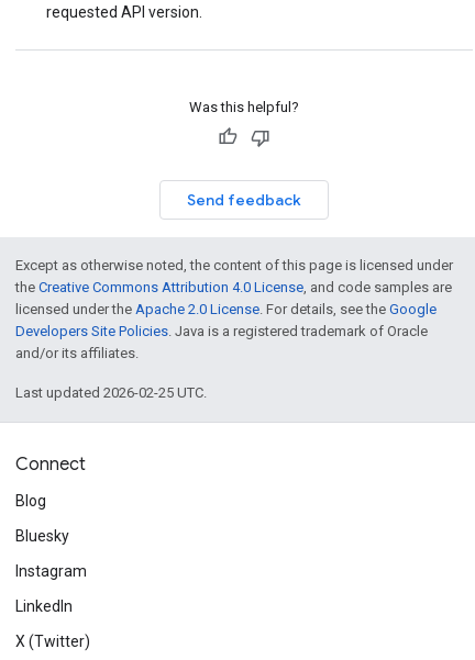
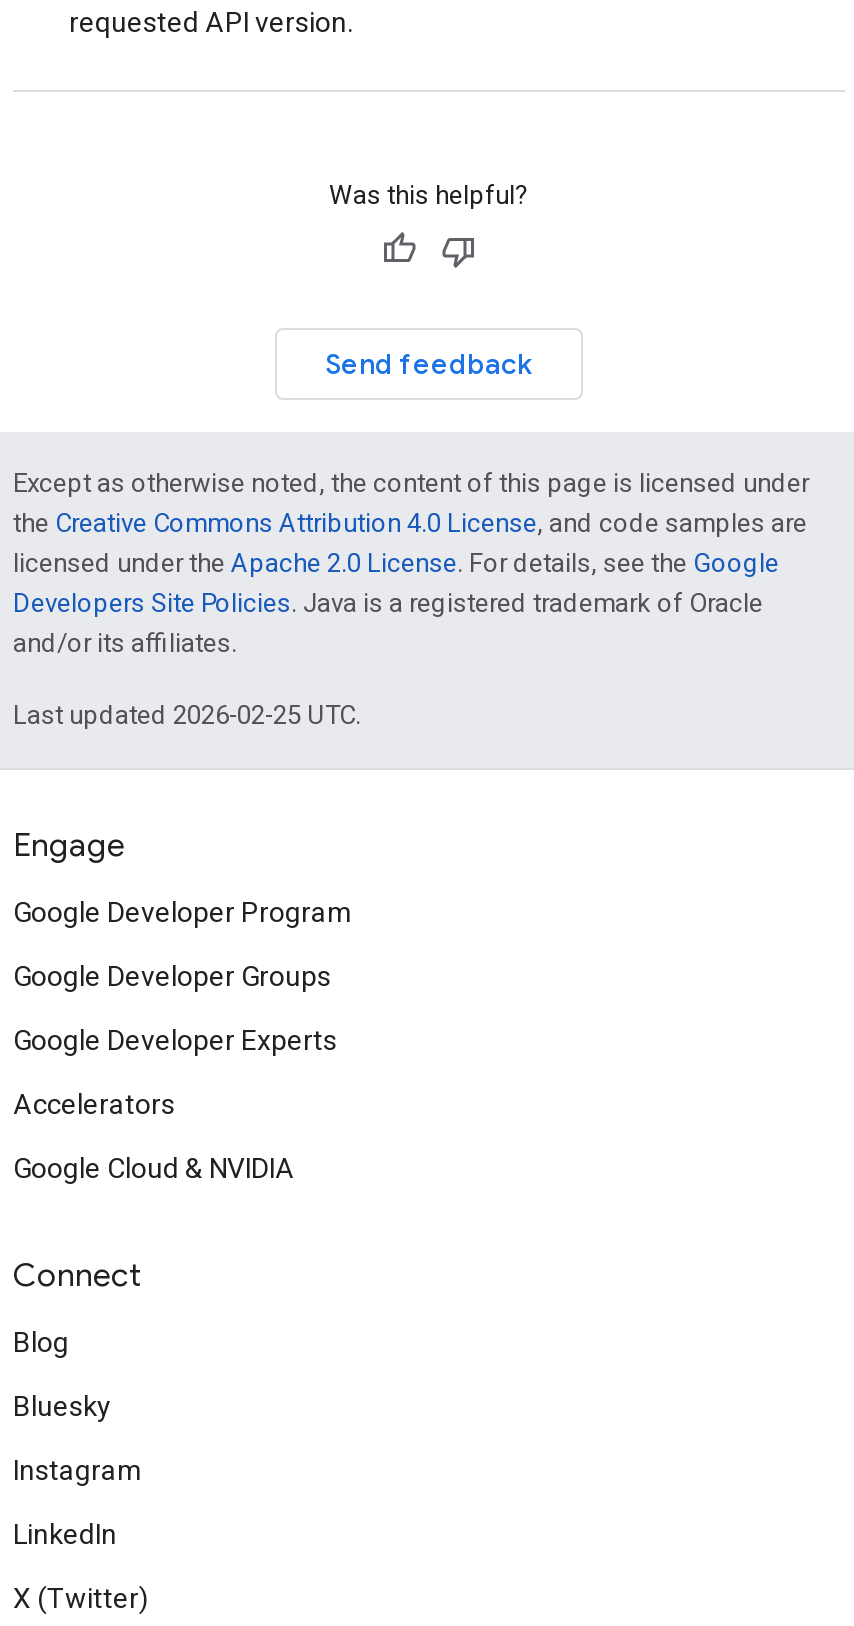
none -> [13,826,353,1184] Engage | Google Developer Program | Google Developer Groups | Google Developer Experts | Accelerators | Google Cloud & NVIDIA

